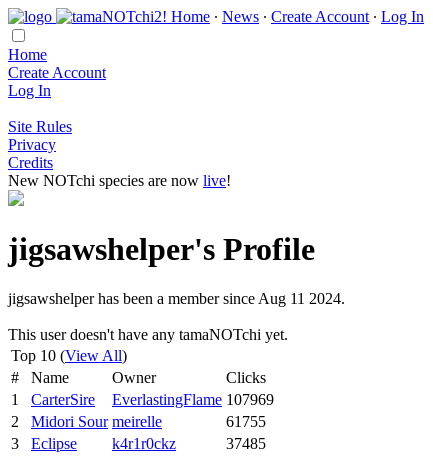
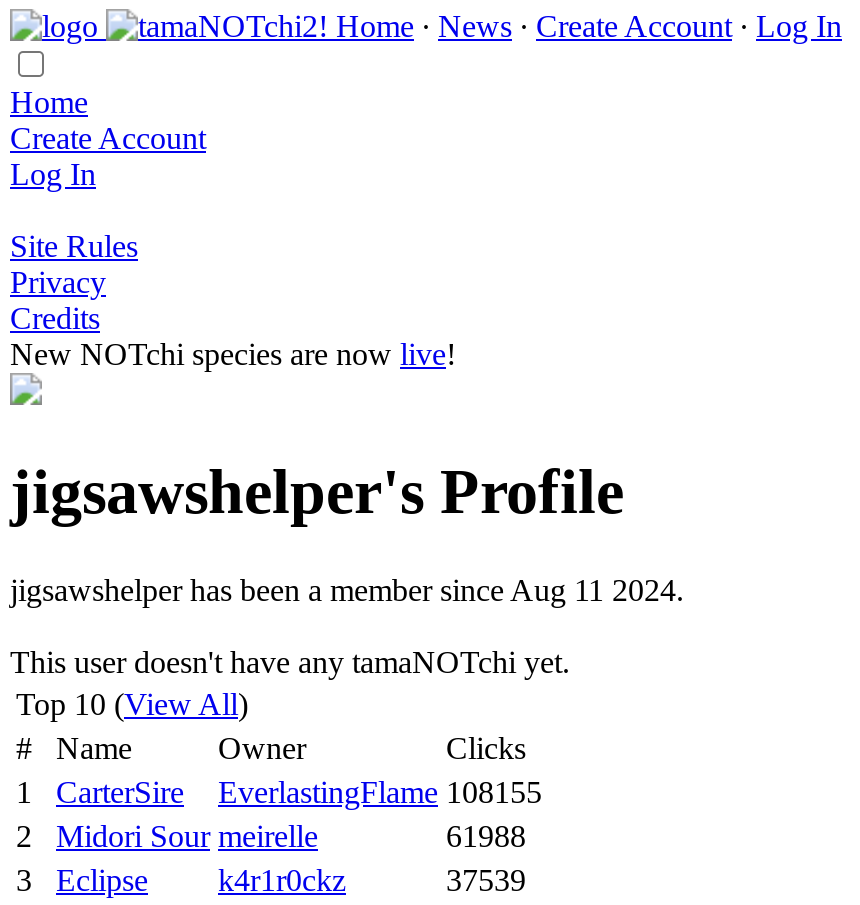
[112,391,274,408] EverlastingFlame 107969 -> [218,775,542,809] EverlastingFlame 108155
[226,413,266,430] 61755 -> [446,819,526,853] 61988
[226,435,266,452] 37485 -> [446,863,526,897] 37539

